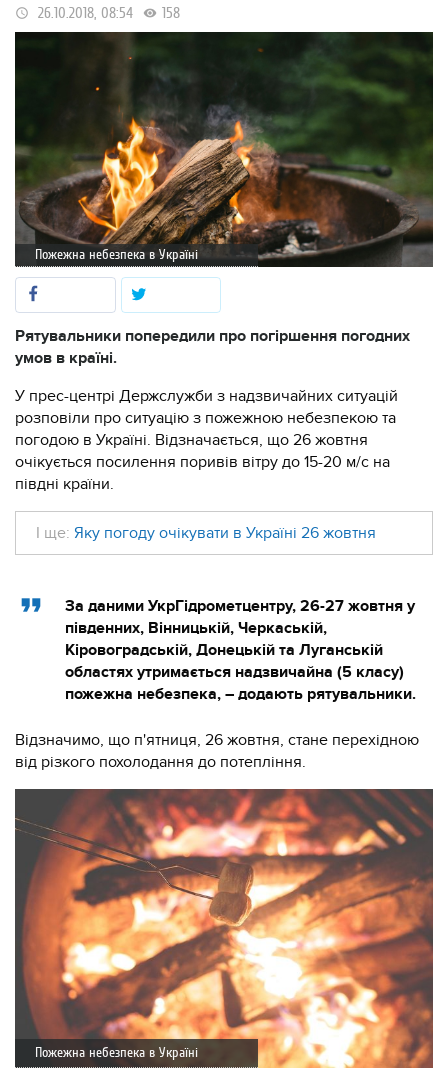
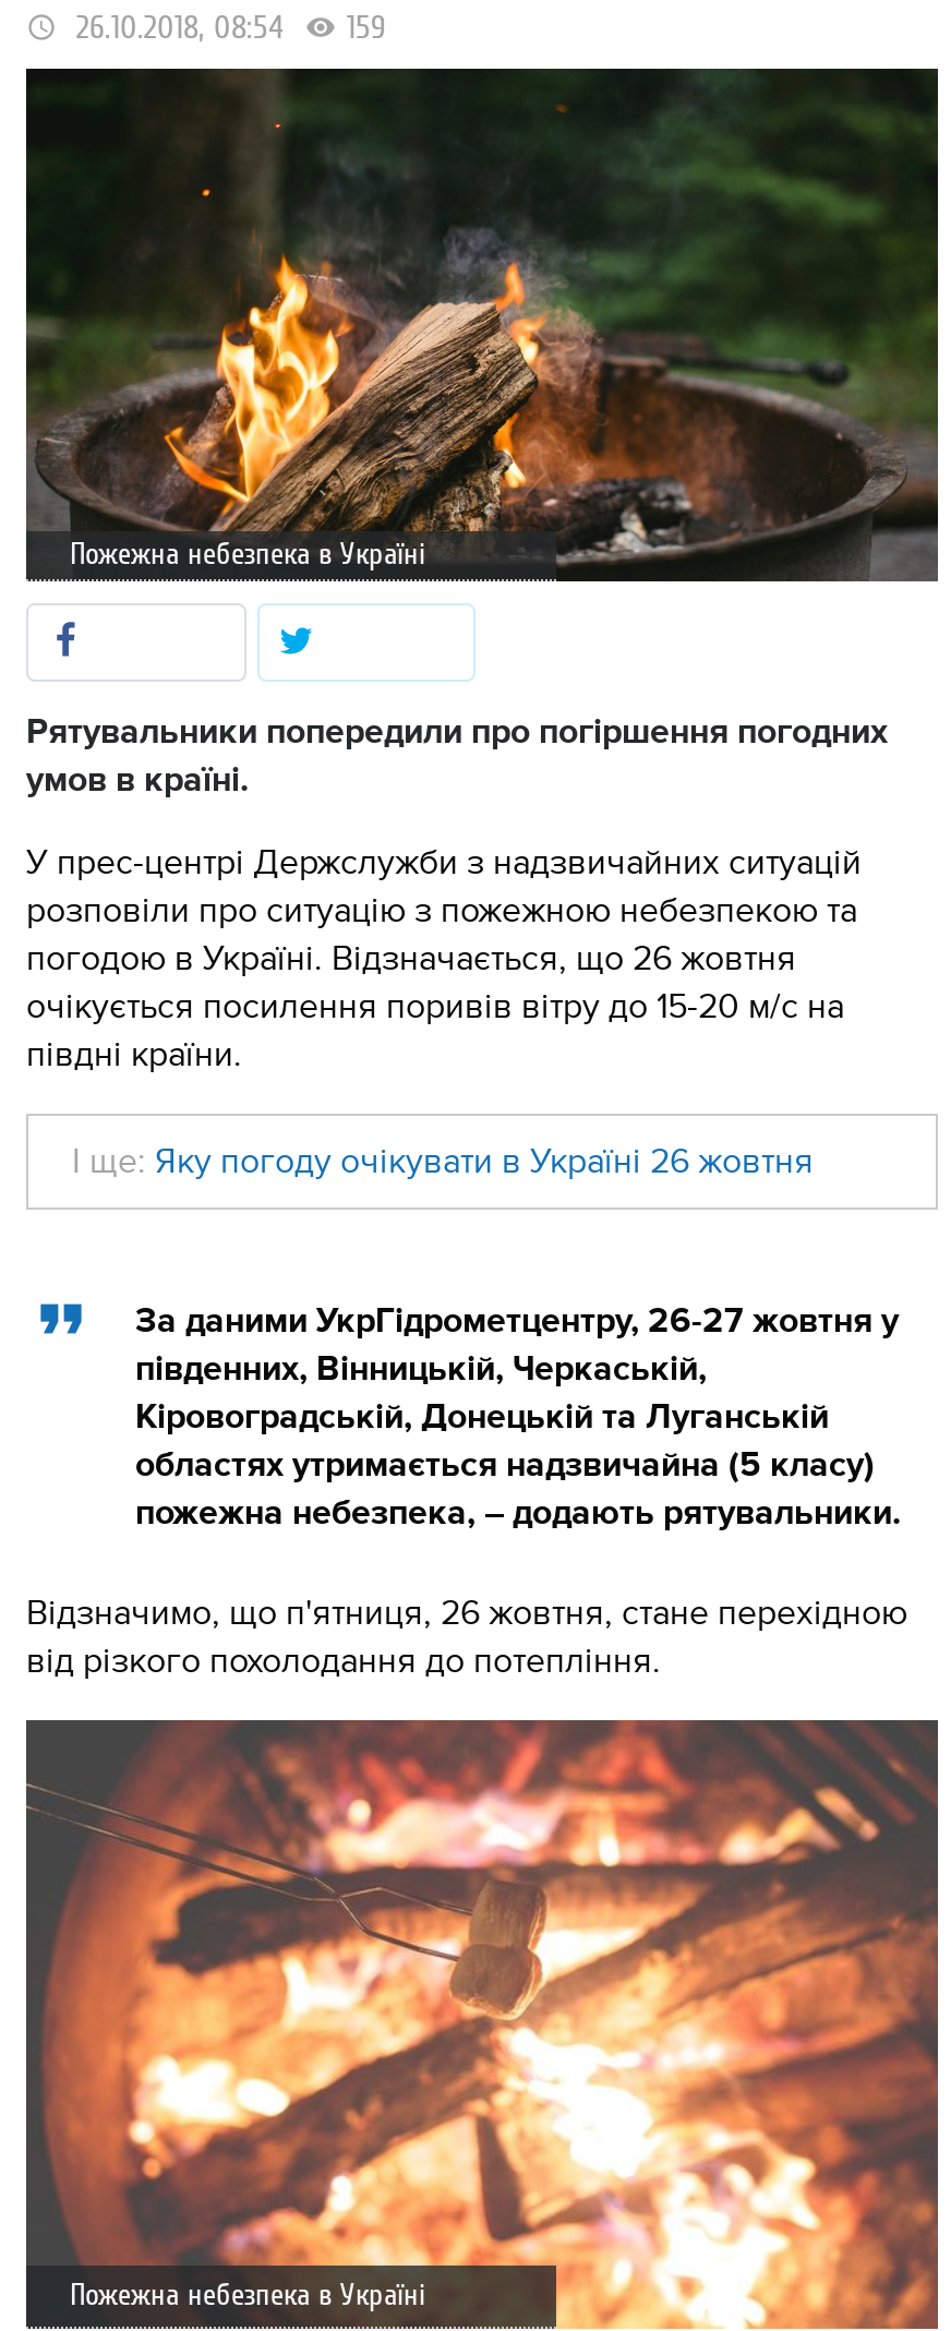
[38,5,180,22] 26.10.2018, 08:54 158 -> [76,10,386,47] 26.10.2018, 08:54 159

